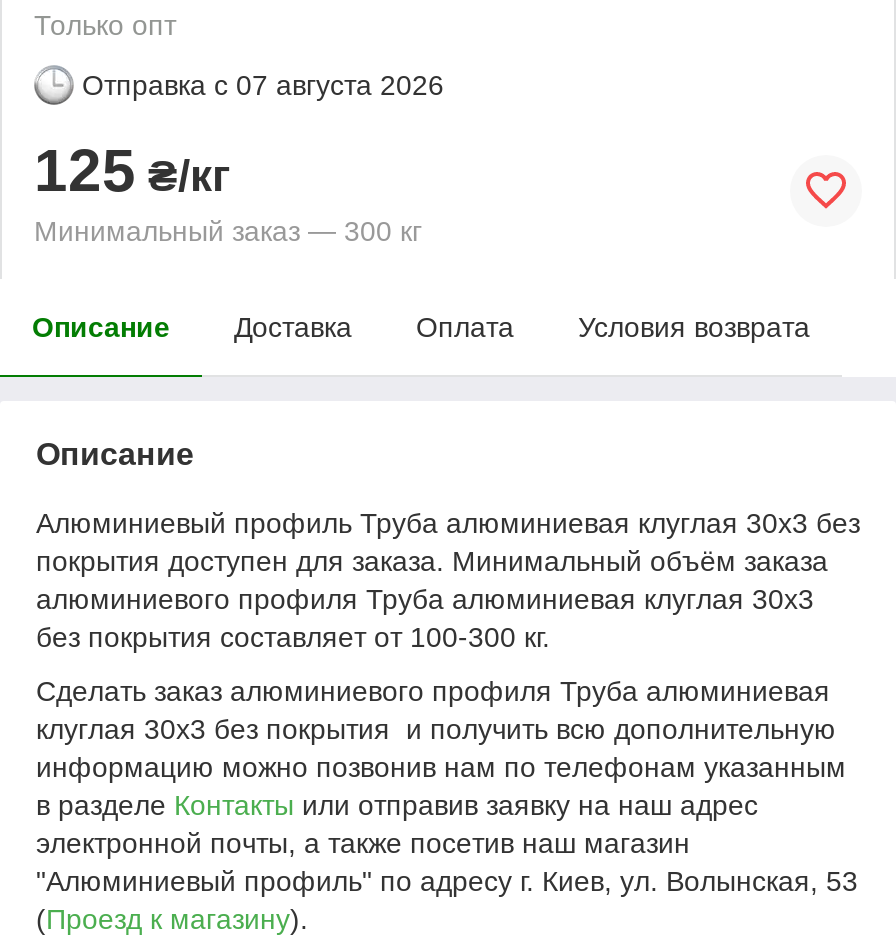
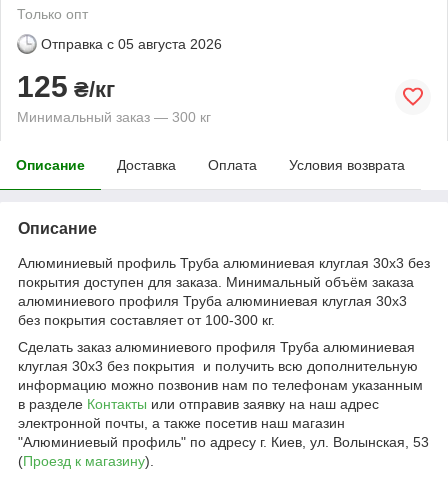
[82,69,444,101] Отправка с 07 августа 2026 -> [41,36,222,52] Отправка с 05 августа 2026

